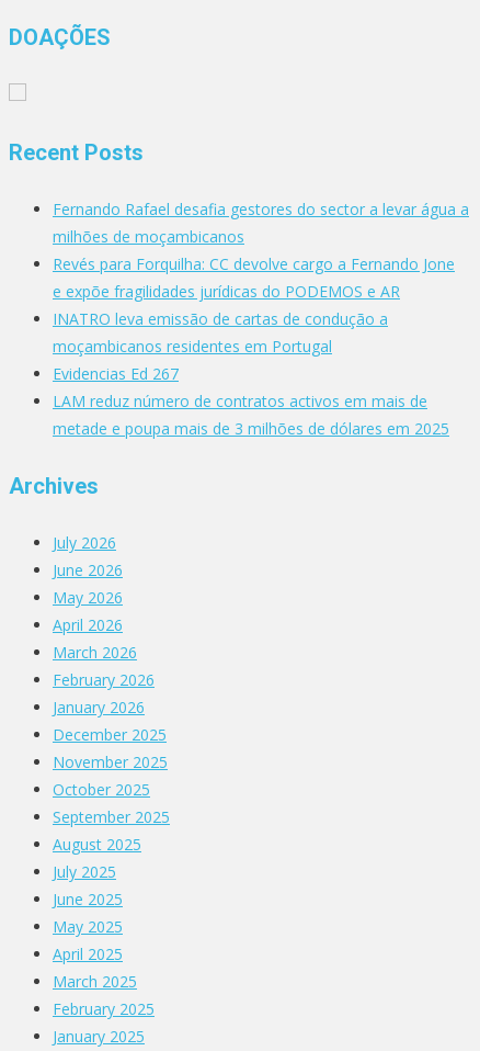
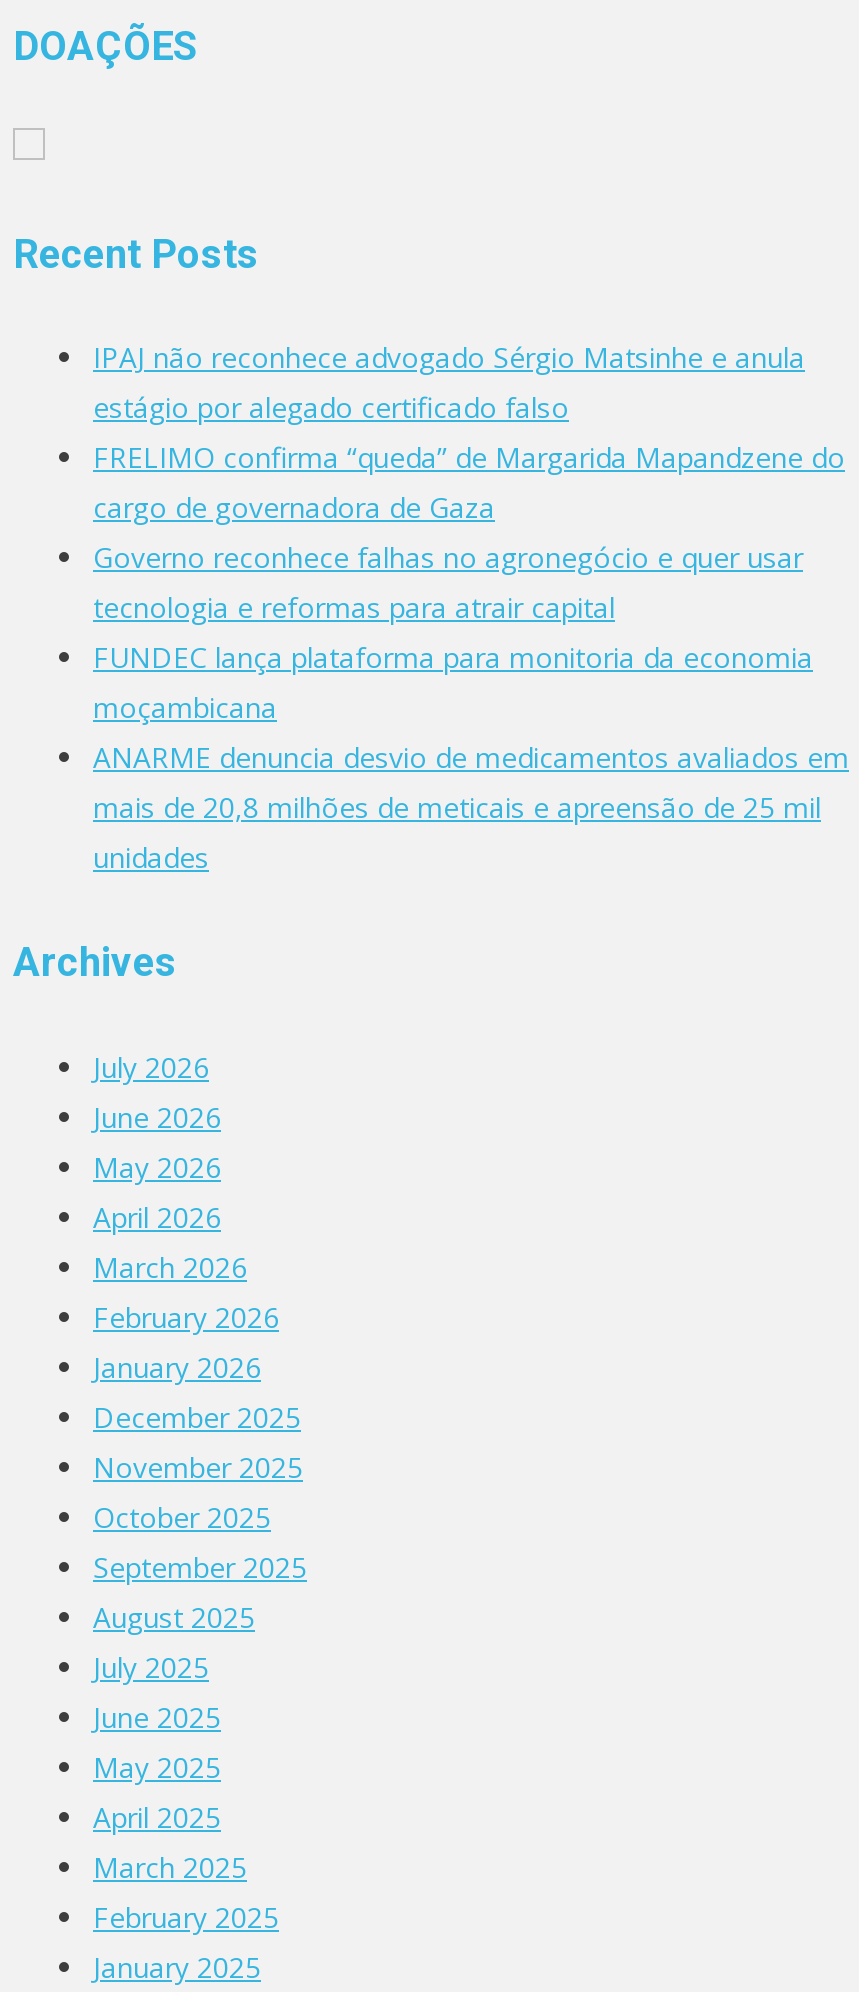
[53,199,469,439] Fernando Rafael desafia gestores do sector a levar água a | milhões de moçambicanos | Revés para Forquilha: CC devolve cargo a Fernando Jone | e expõe fragilidades jurídicas do PODEMOS e AR | INATRO leva emissão de cartas de condução a | moçambicanos residentes em Portugal | Evidencias Ed 267 | LAM reduz número de contratos activos em mais de | metade e poupa mais de 3 milhões de dólares em 2025 -> [93,338,849,876] IPAJ não reconhece advogado Sérgio Matsinhe e anula | estágio por alegado certificado falso | FRELIMO confirma “queda” de Margarida Mapandzene do | cargo de governadora de Gaza | Governo reconhece falhas no agronegócio e quer usar | tecnologia e reformas para atrair capital | FUNDEC lança plataforma para monitoria da economia | moçambicana | ANARME denuncia desvio de medicamentos avaliados em | mais de 20,8 milhões de meticais e apreensão de 25 mil | unidades

